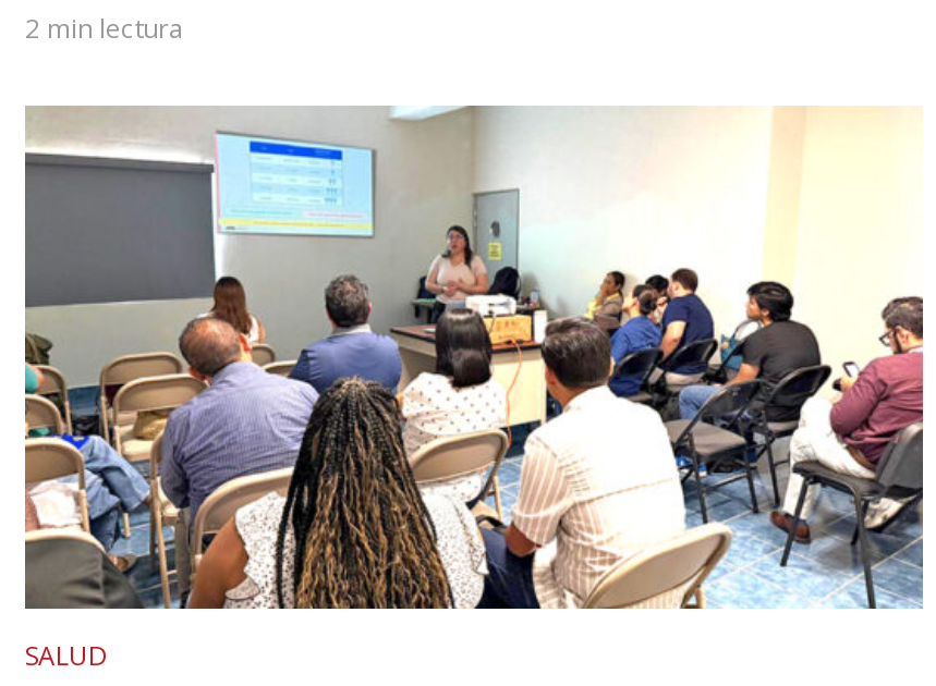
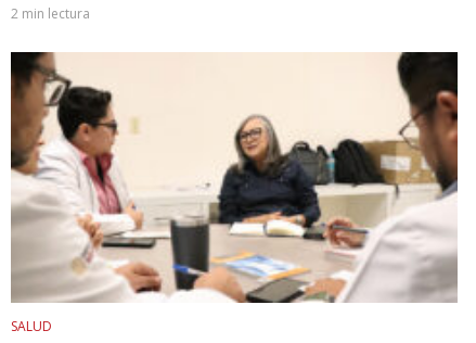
[23,105,925,610] [image] -> [10,51,459,304] [image]

